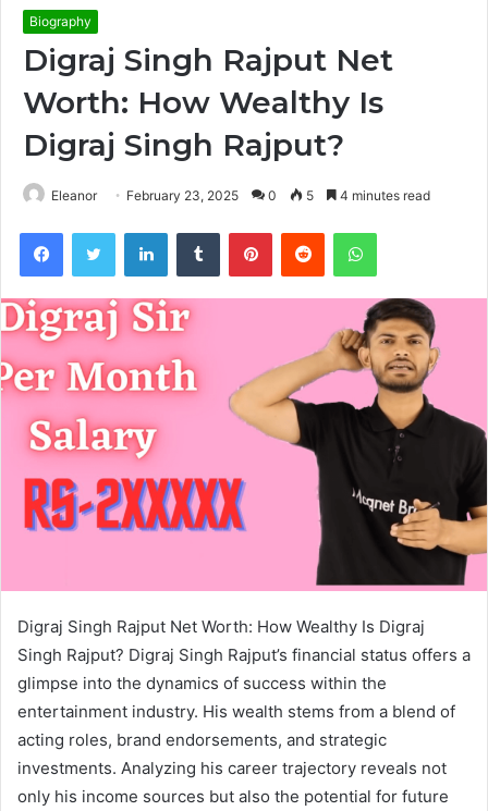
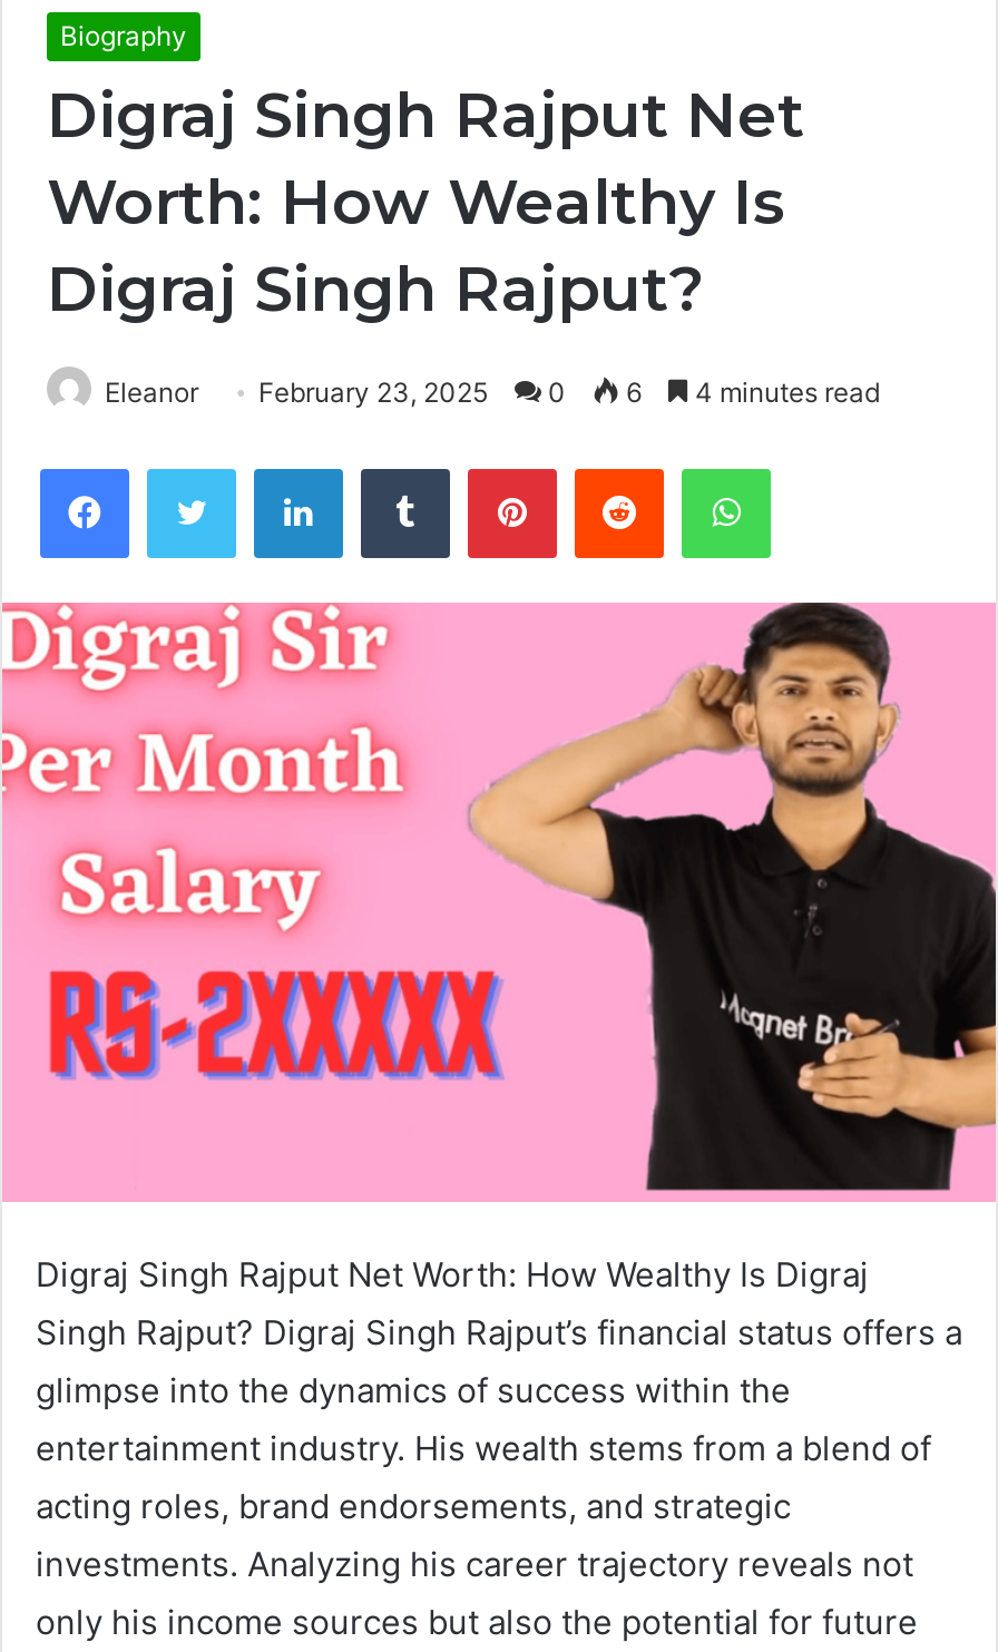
[51,187,430,204] Eleanor February 23, 2025 0 5 4 minutes read -> [105,376,880,409] Eleanor February 23, 2025 0 6 4 minutes read

